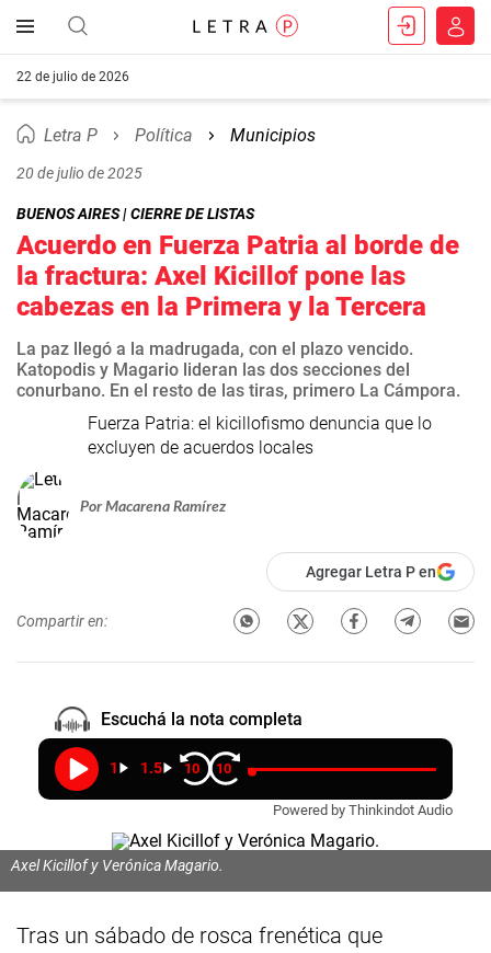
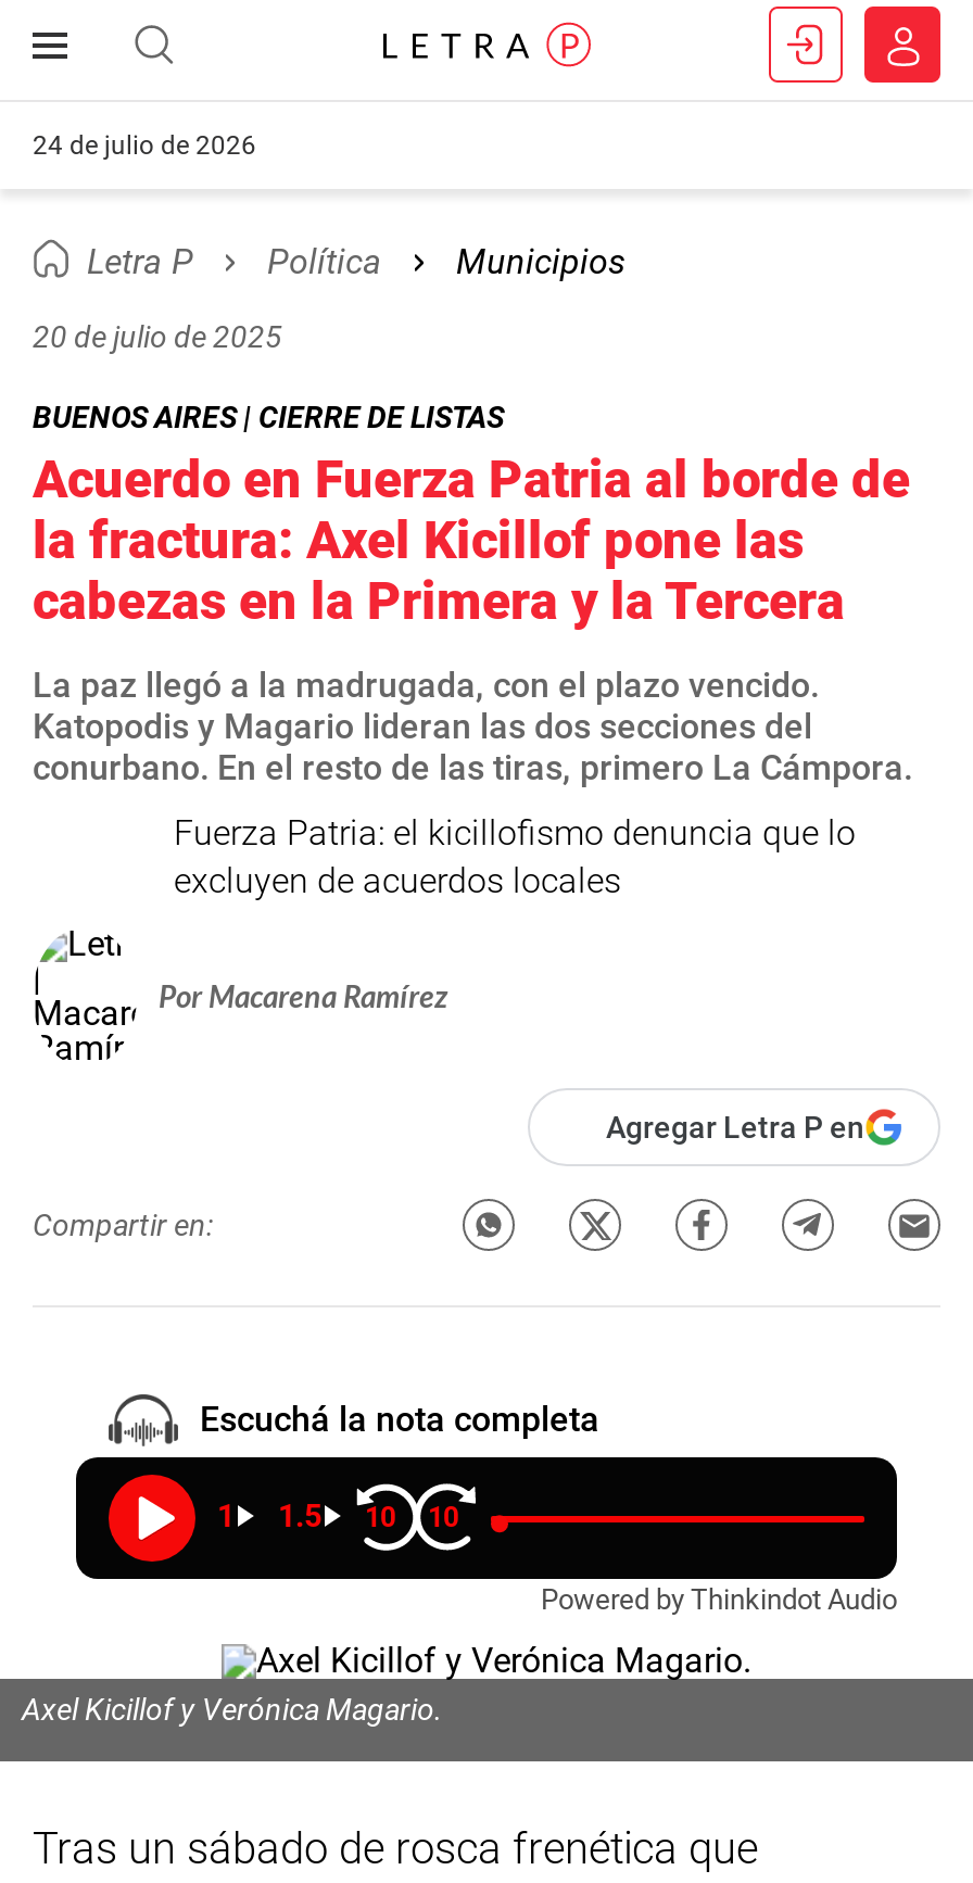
[16,69,129,84] 22 de julio de 2026 -> [33,130,256,161] 24 de julio de 2026

